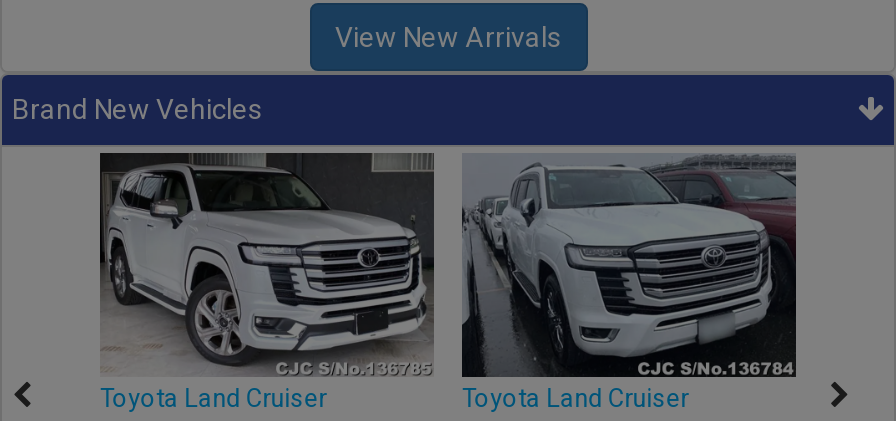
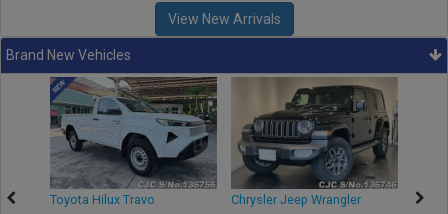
[98,151,434,412] [image] | Toyota Land Cruiser -> [49,76,218,206] [image] | Toyota Hilux Travo
[460,153,796,412] [image] | Toyota Land Cruiser -> [231,77,399,206] [image] | Chrysler Jeep Wrangler

